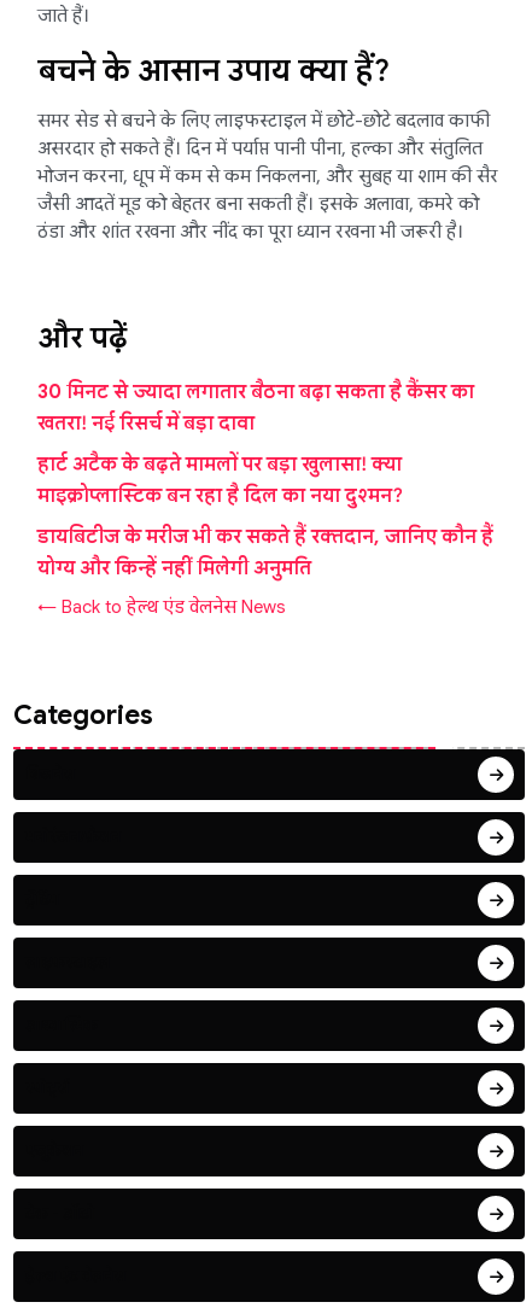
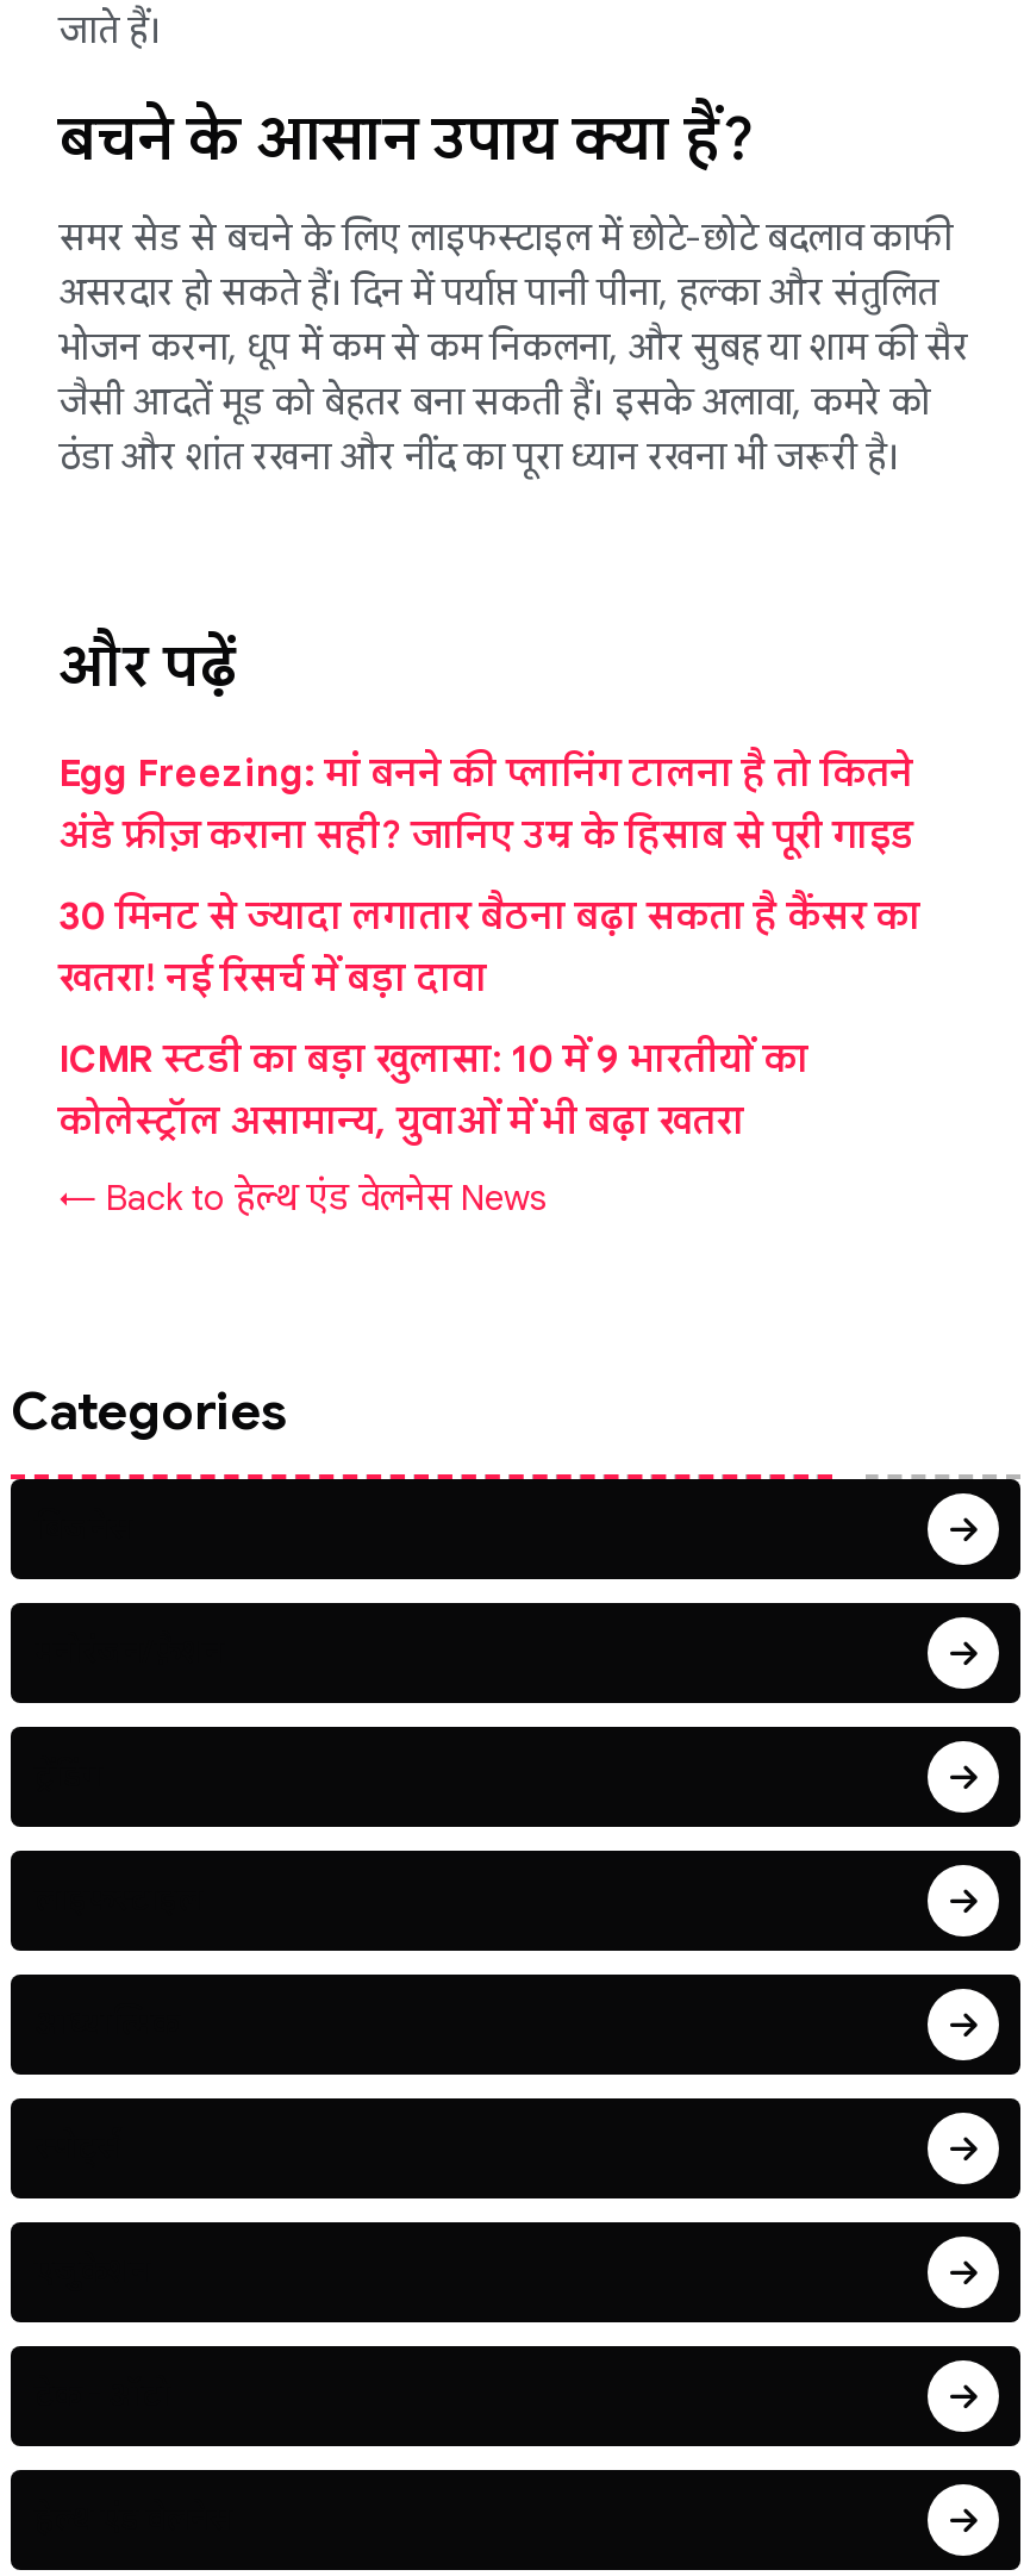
none -> [58,750,913,859] Egg Freezing: मां बनने की प्लानिंग टालना है तो कितने | अंडे फ्रीज़ कराना सही? जानिए उम्र के हिसाब से पूरी गाइड
moved [37,380,474,435] -> [58,893,920,1002]: 30 मिनट से ज्यादा लगातार बैठना बढ़ा सकता है कैंसर का | खतरा! नई रिसर्च में बड़ा दावा
[37,452,493,580] हार्ट अटैक के बढ़ते मामलों पर बड़ा खुलासा! क्या | माइक्रोप्लास्टिक बन रहा है दिल का नया दुश्मन? | डायबिटीज के मरीज भी कर सकते हैं रक्तदान, जानिए कौन हैं | योग्य और किन्हें नहीं मिलेगी अनुमति -> [58,1036,808,1145] ICMR स्टडी का बड़ा खुलासा: 10 में 9 भारतीयों का | कोलेस्ट्रॉल असामान्य, युवाओं में भी बढ़ा खतरा

